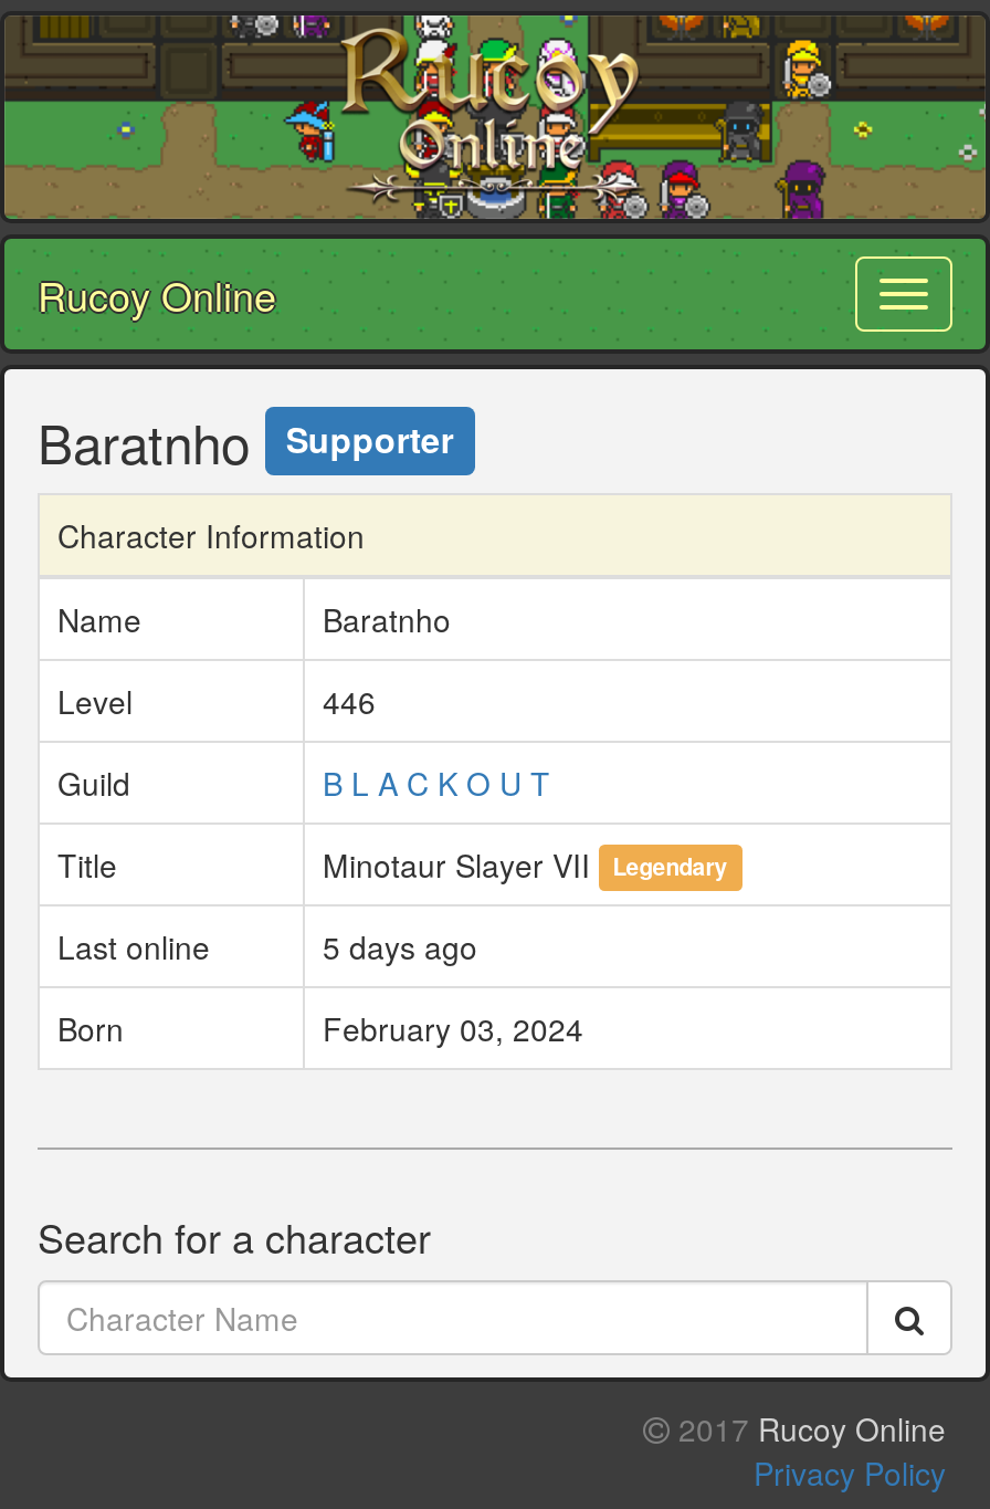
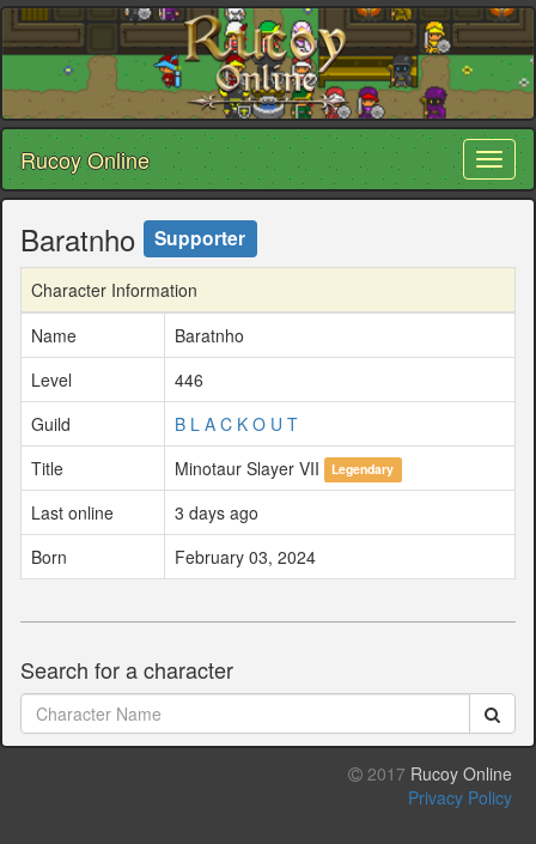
[323,923,477,967] 5 days ago -> [175,500,258,524] 3 days ago

